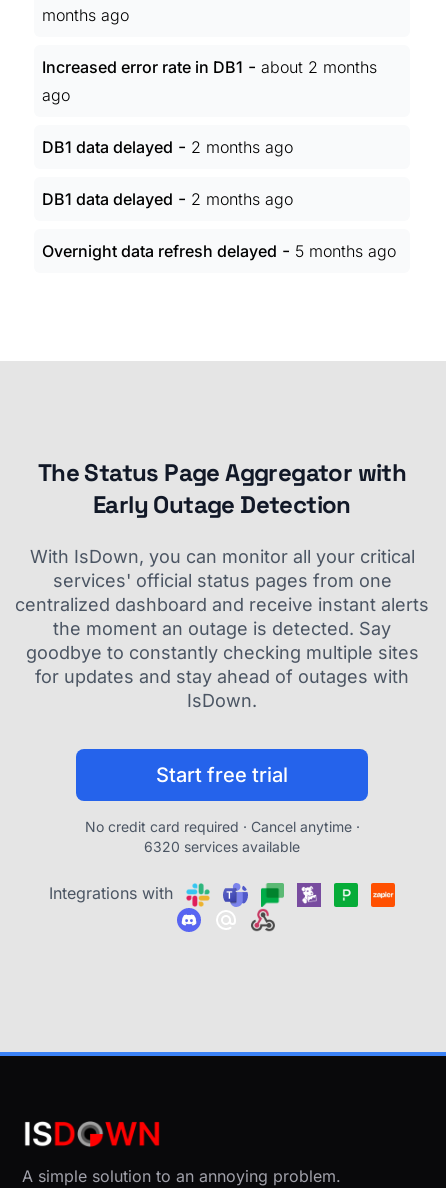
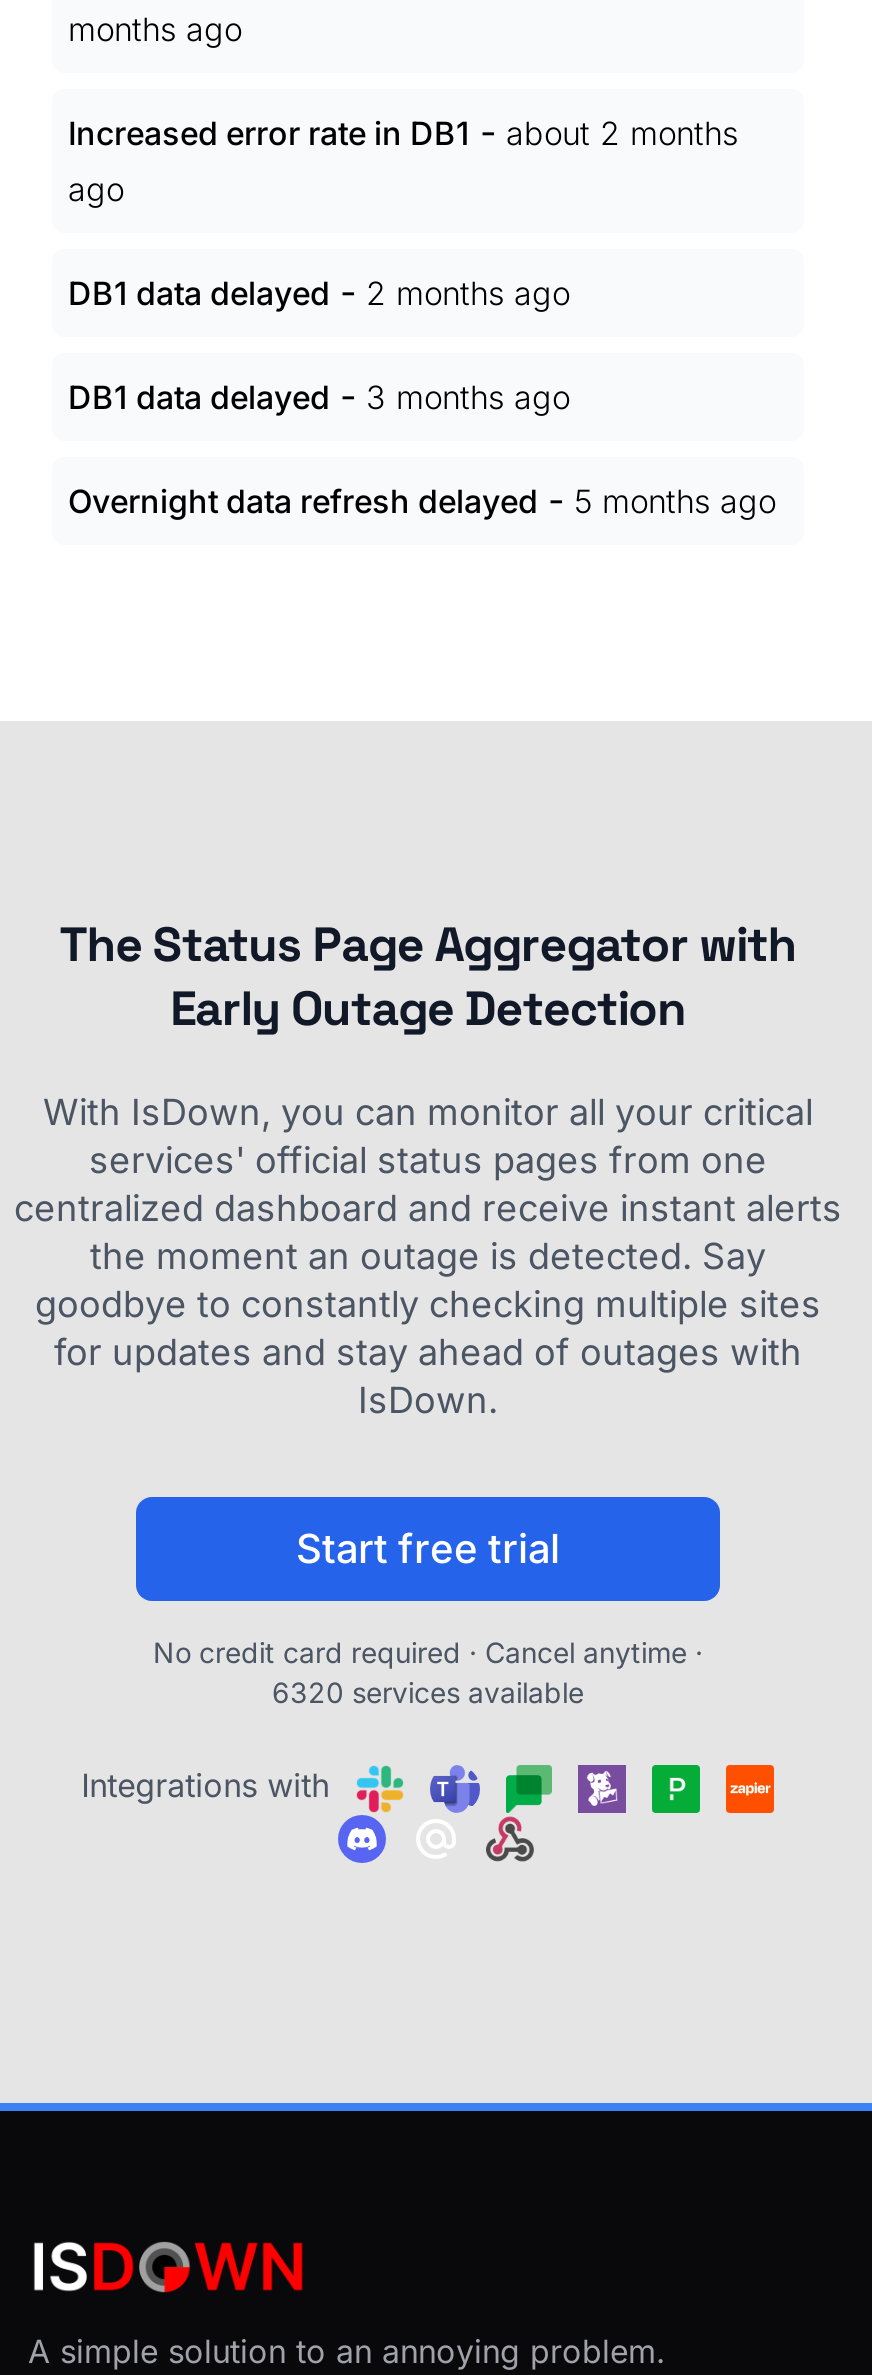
[42,188,293,209] DB1 data delayed - 2 months ago -> [68,375,570,417] DB1 data delayed - 3 months ago

